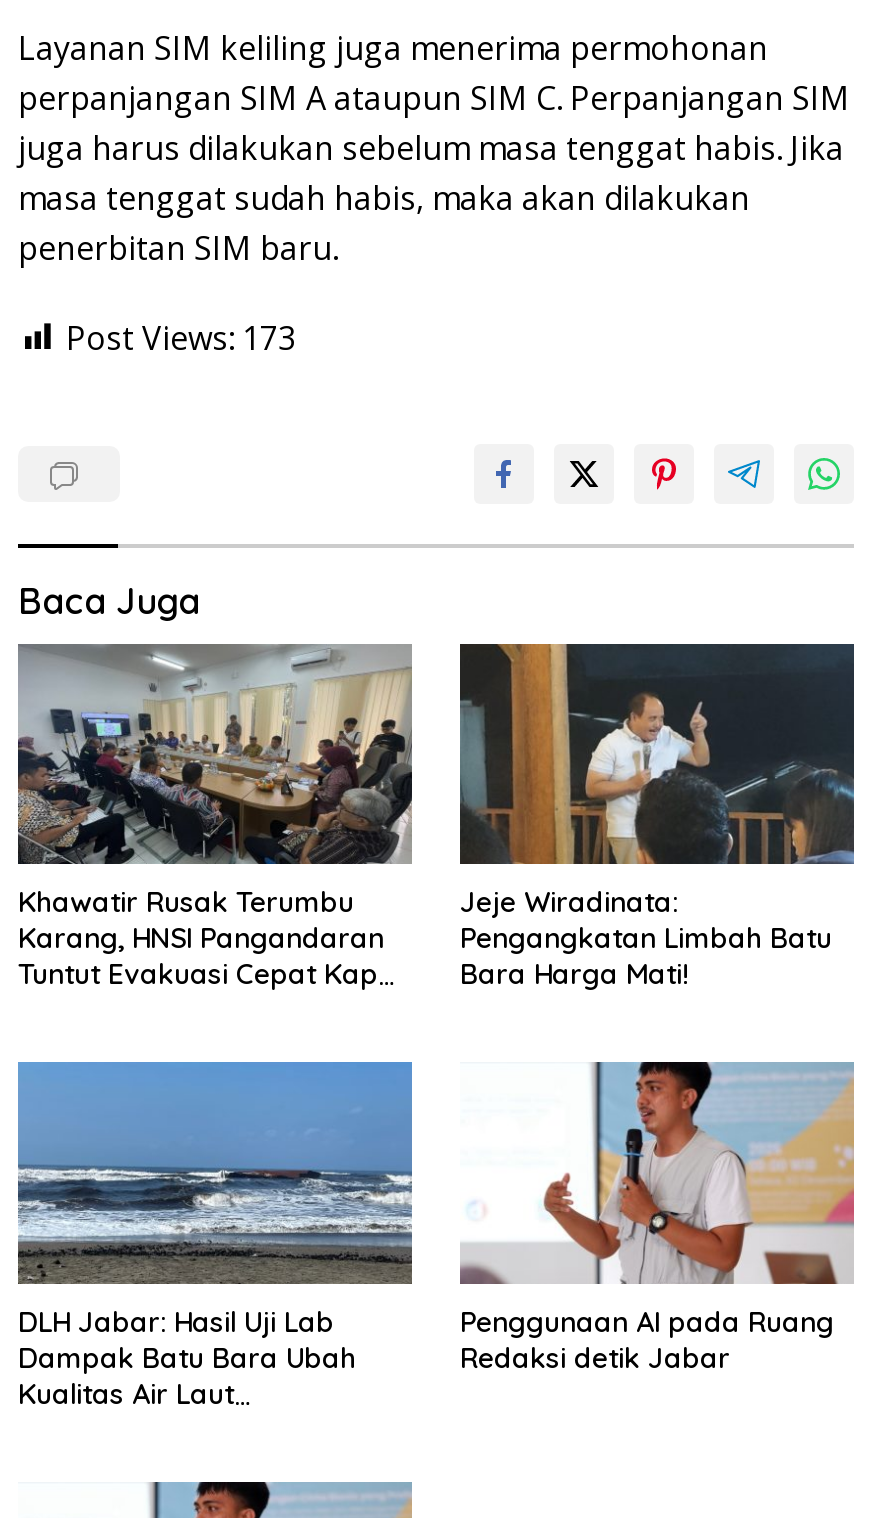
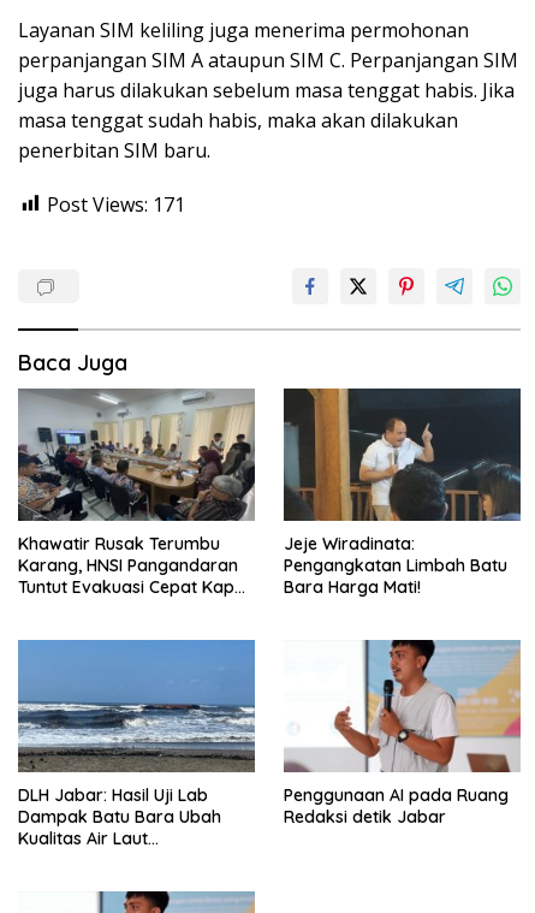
[66,315,296,359] Post Views: 173 -> [47,191,185,217] Post Views: 171

